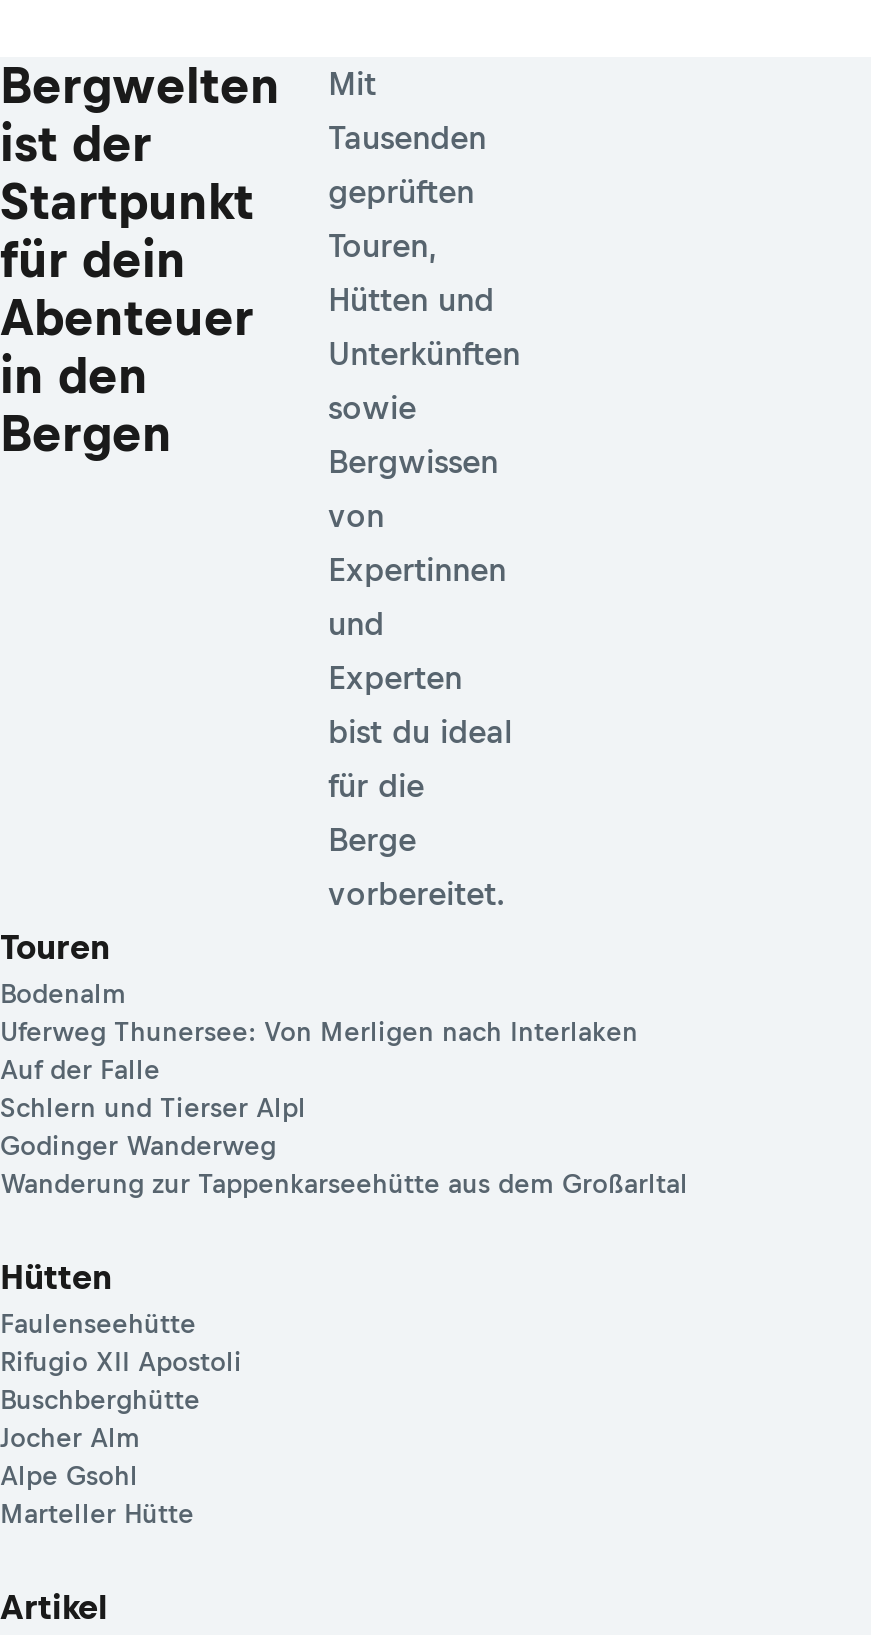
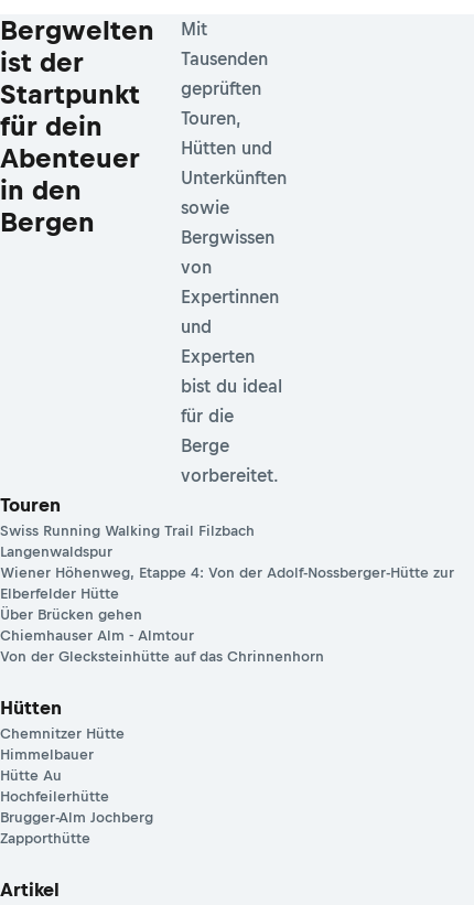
[0,979,688,1199] Bodenalm | Uferweg Thunersee: Von Merligen nach Interlaken | Auf der Falle | Schlern und Tierser Alpl | Godinger Wanderweg | Wanderung zur Tappenkarseehütte aus dem Großarltal -> [0,522,454,665] Swiss Running Walking Trail Filzbach | Langenwaldspur | Wiener Höhenweg, Etappe 4: Von der Adolf-Nossberger-Hütte zur | Elberfelder Hütte | Über Brücken gehen | Chiemhauser Alm - Almtour | Von der Glecksteinhütte auf das Chrinnenhorn
[0,1309,242,1529] Faulenseehütte | Rifugio XII Apostoli | Buschberghütte | Jocher Alm | Alpe Gsohl | Marteller Hütte -> [0,725,154,846] Chemnitzer Hütte | Himmelbauer | Hütte Au | Hochfeilerhütte | Brugger-Alm Jochberg | Zapporthütte

